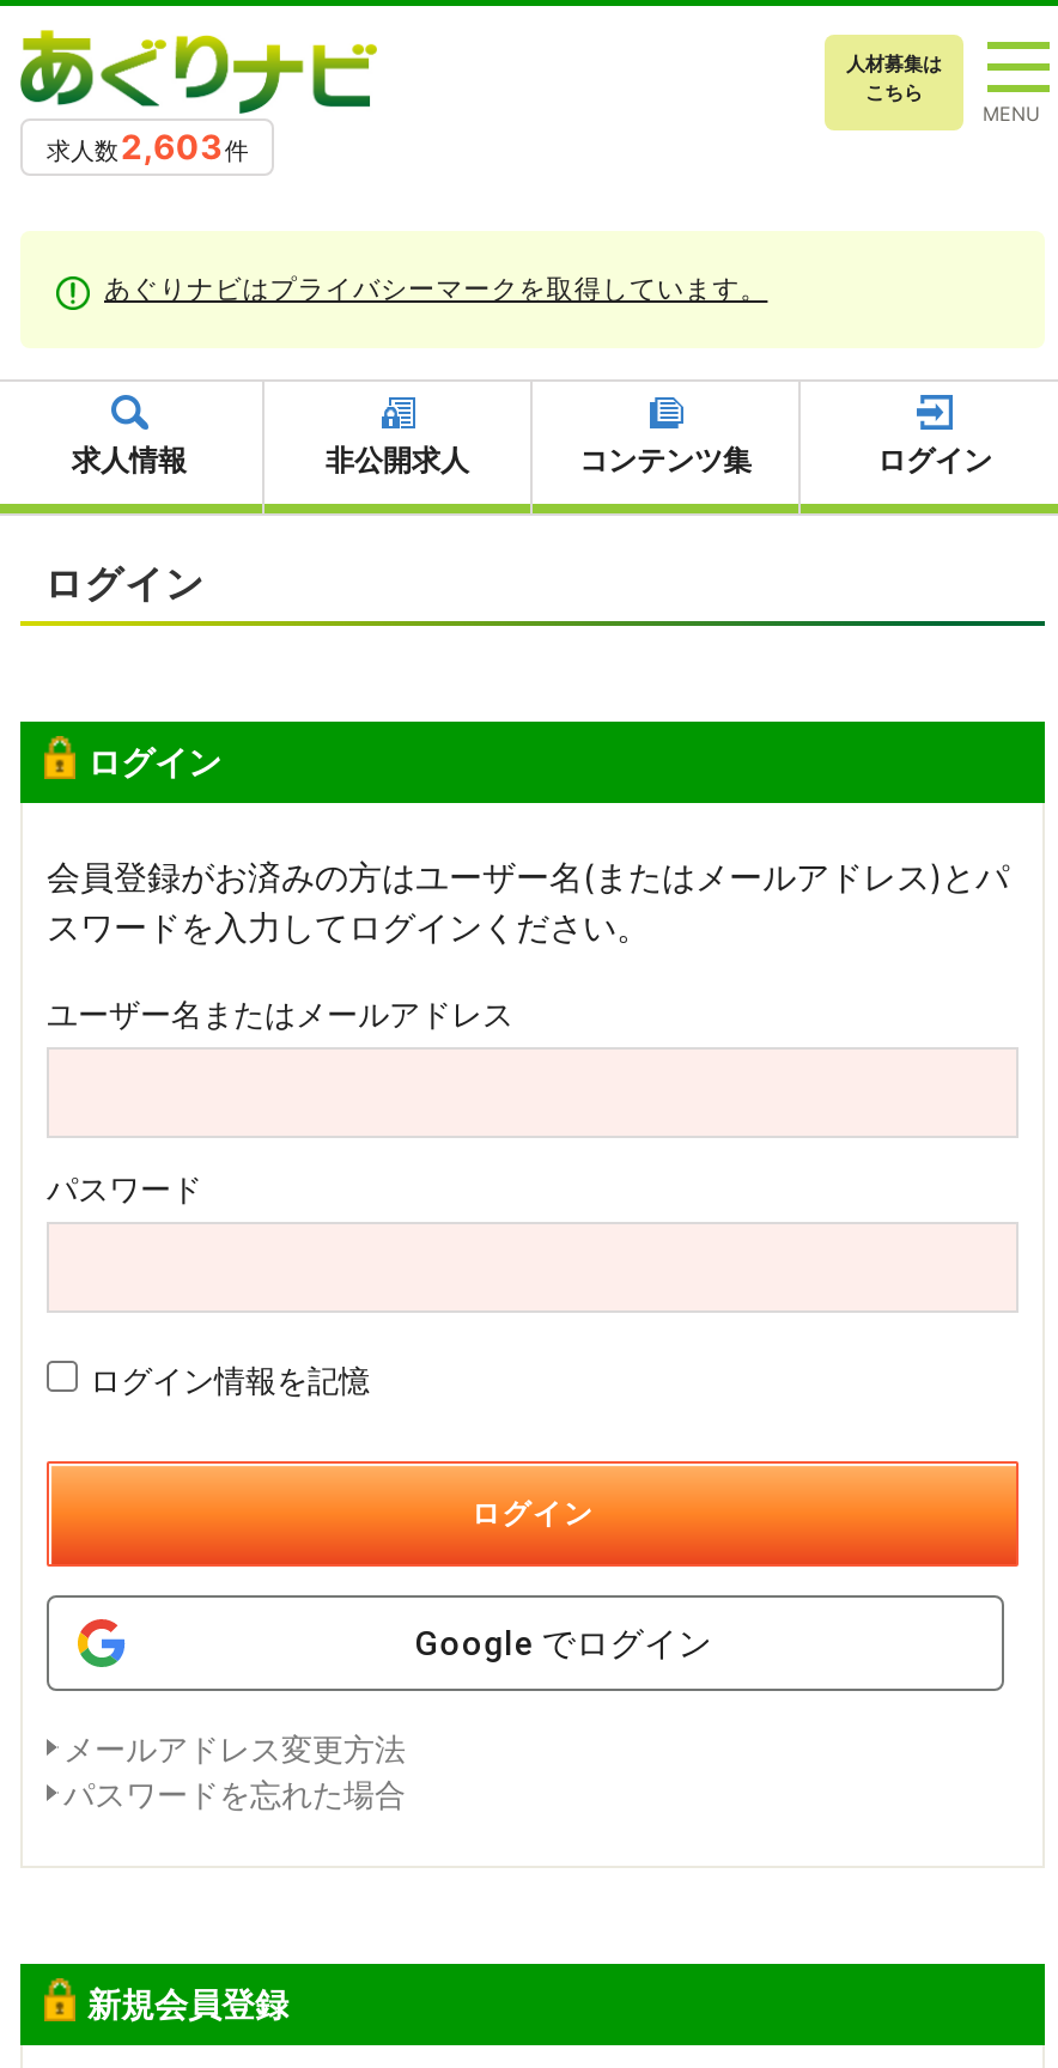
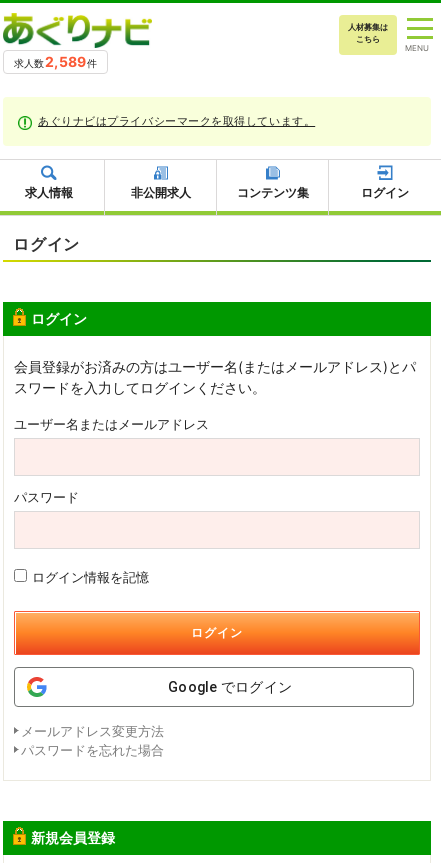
[47,126,249,166] 求人数2,603件 -> [14,53,97,70] 求人数2,589件

